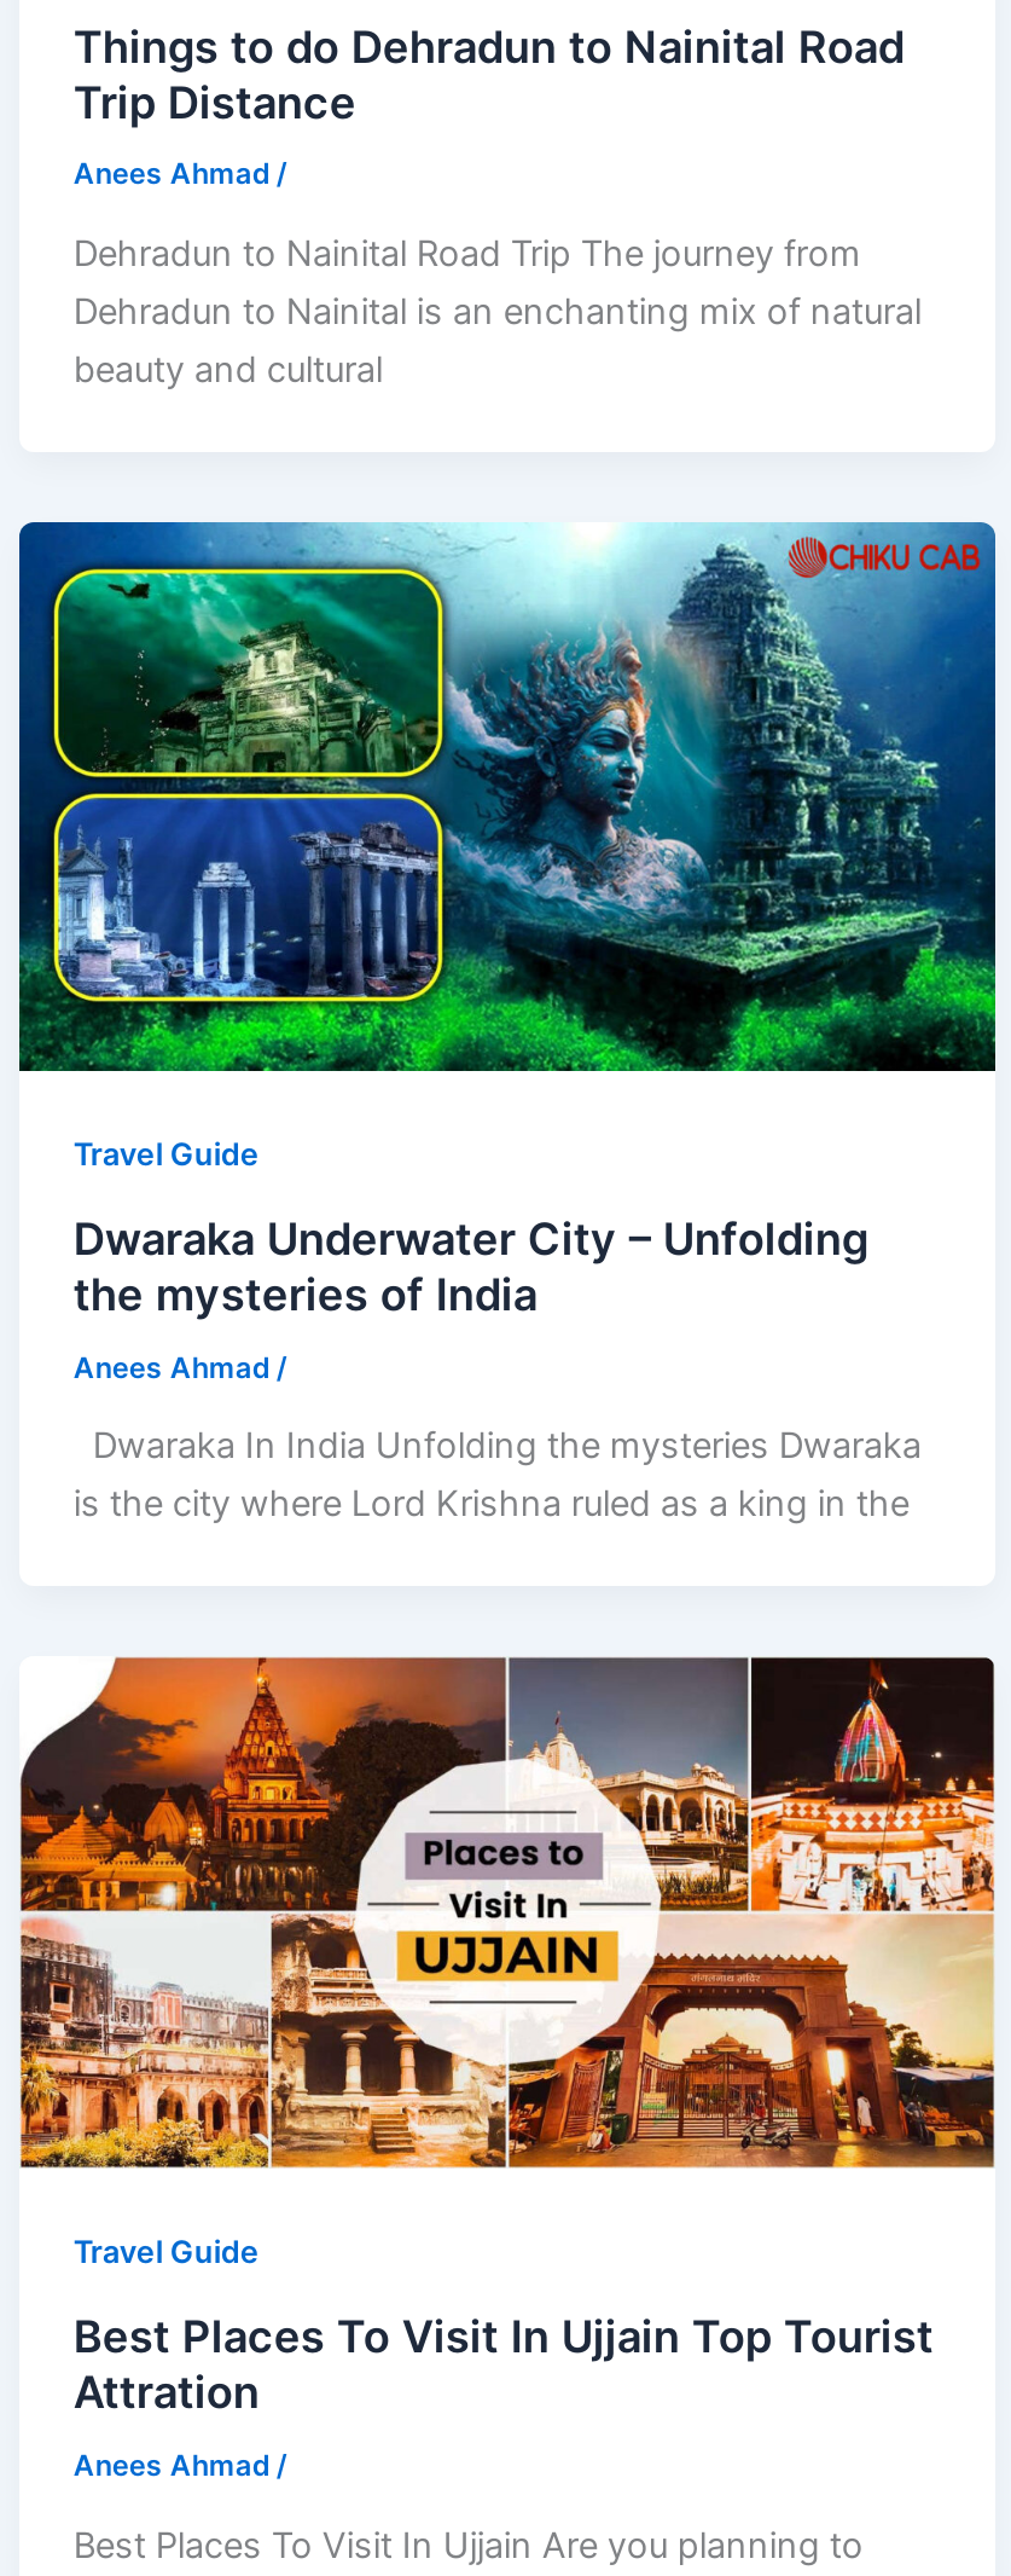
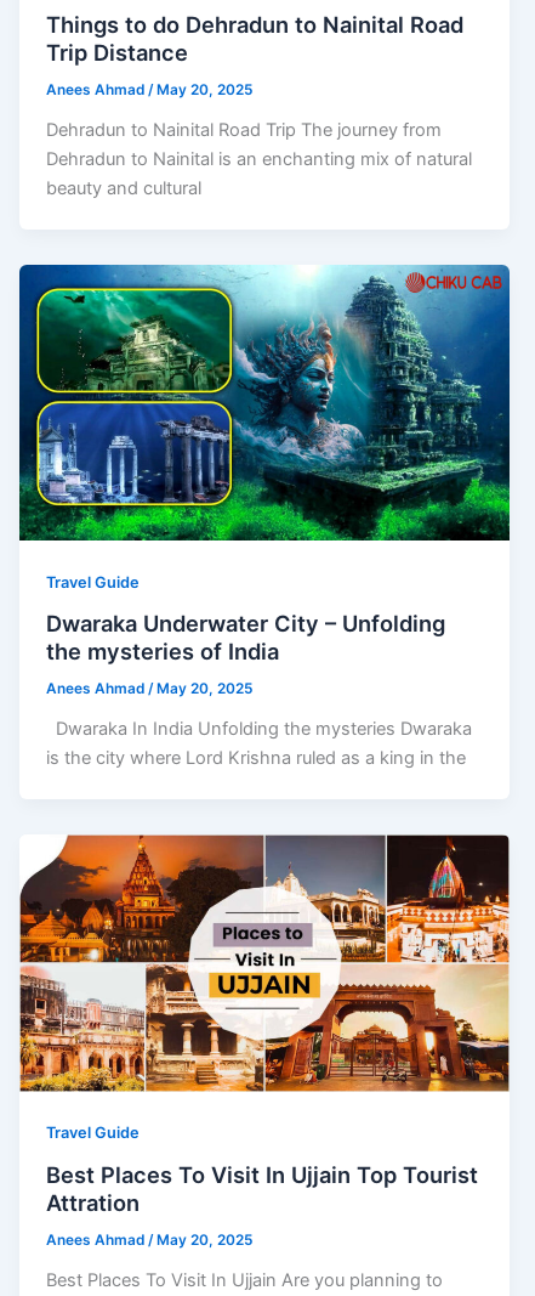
[73,158,286,192] Anees Ahmad / -> [46,81,253,98] Anees Ahmad / May 20, 2025
[73,1350,286,1384] Anees Ahmad / -> [46,680,253,697] Anees Ahmad / May 20, 2025
[73,2449,286,2482] Anees Ahmad / -> [46,1232,253,1249] Anees Ahmad / May 20, 2025

